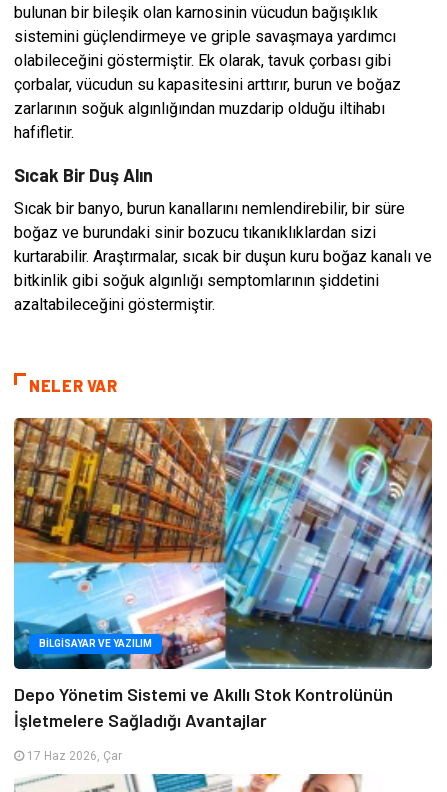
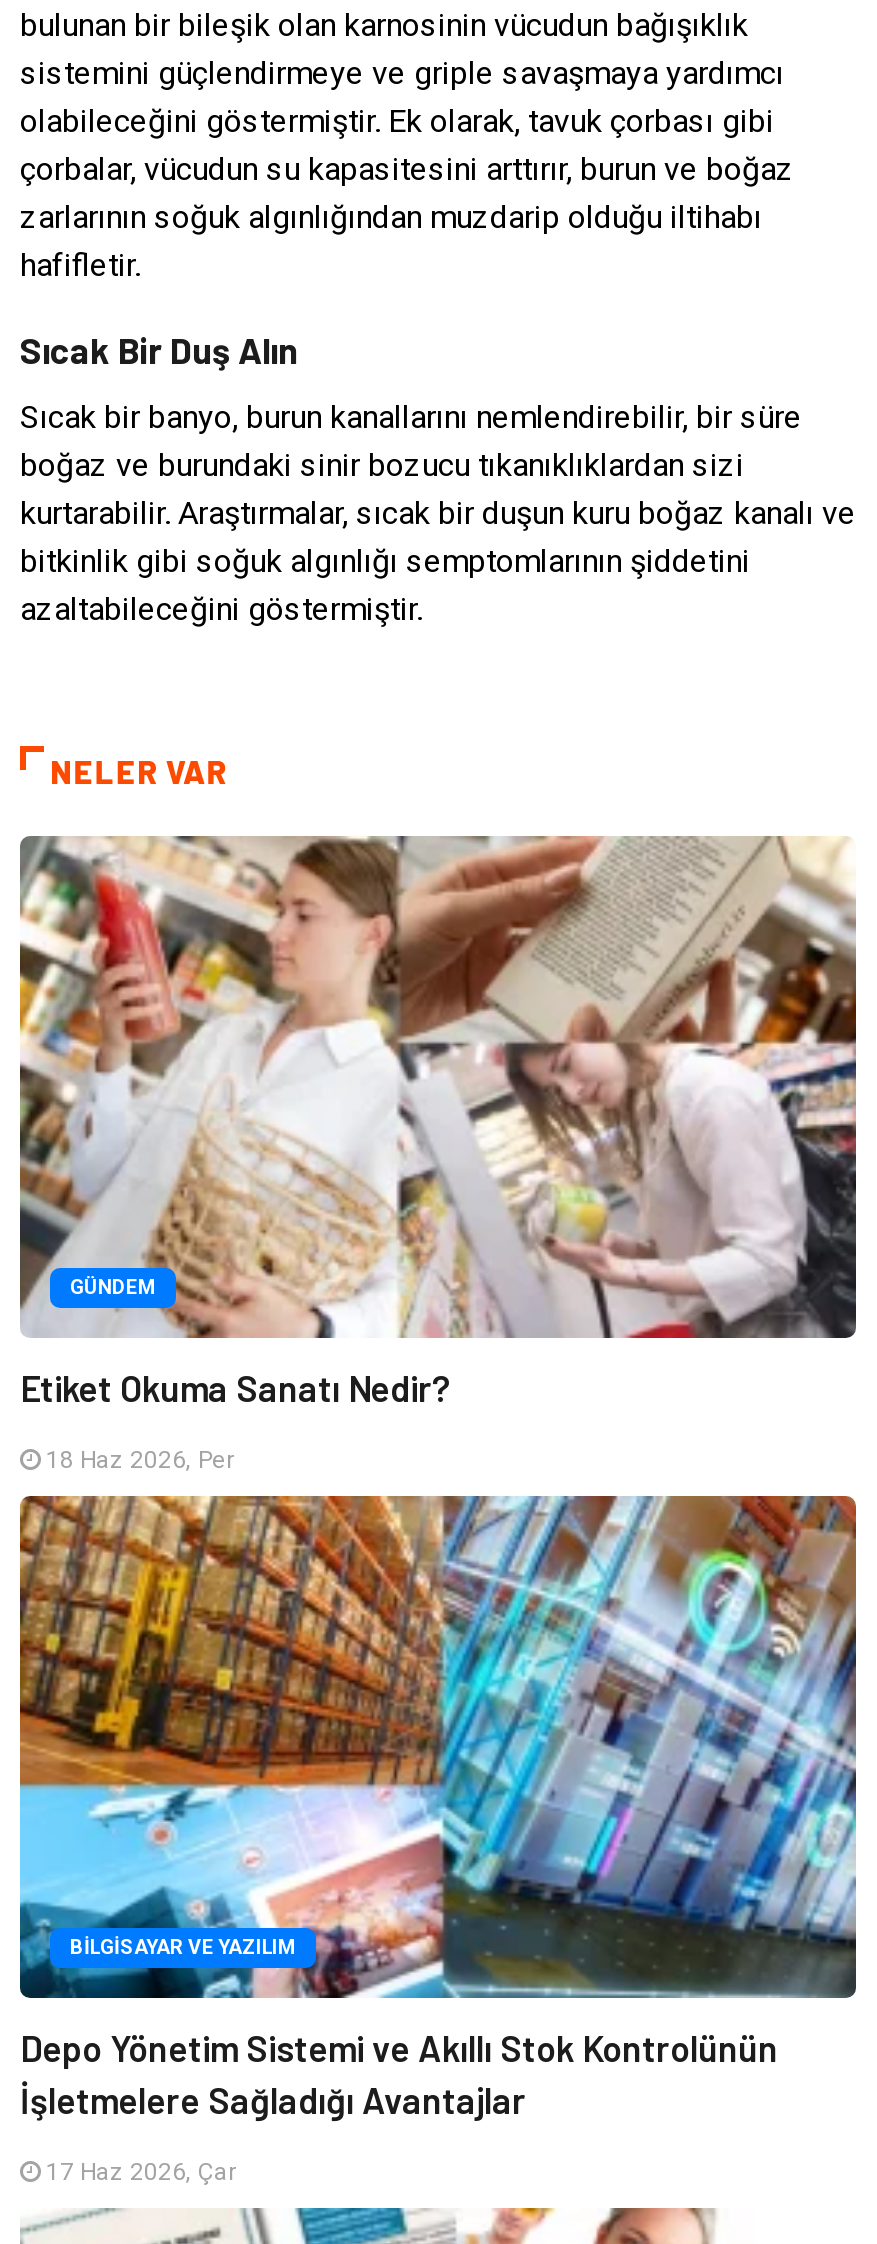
none -> [18,834,858,1474] [image] | GÜNDEM | Etiket Okuma Sanatı Nedir? | 18 Haz 2026, Per

